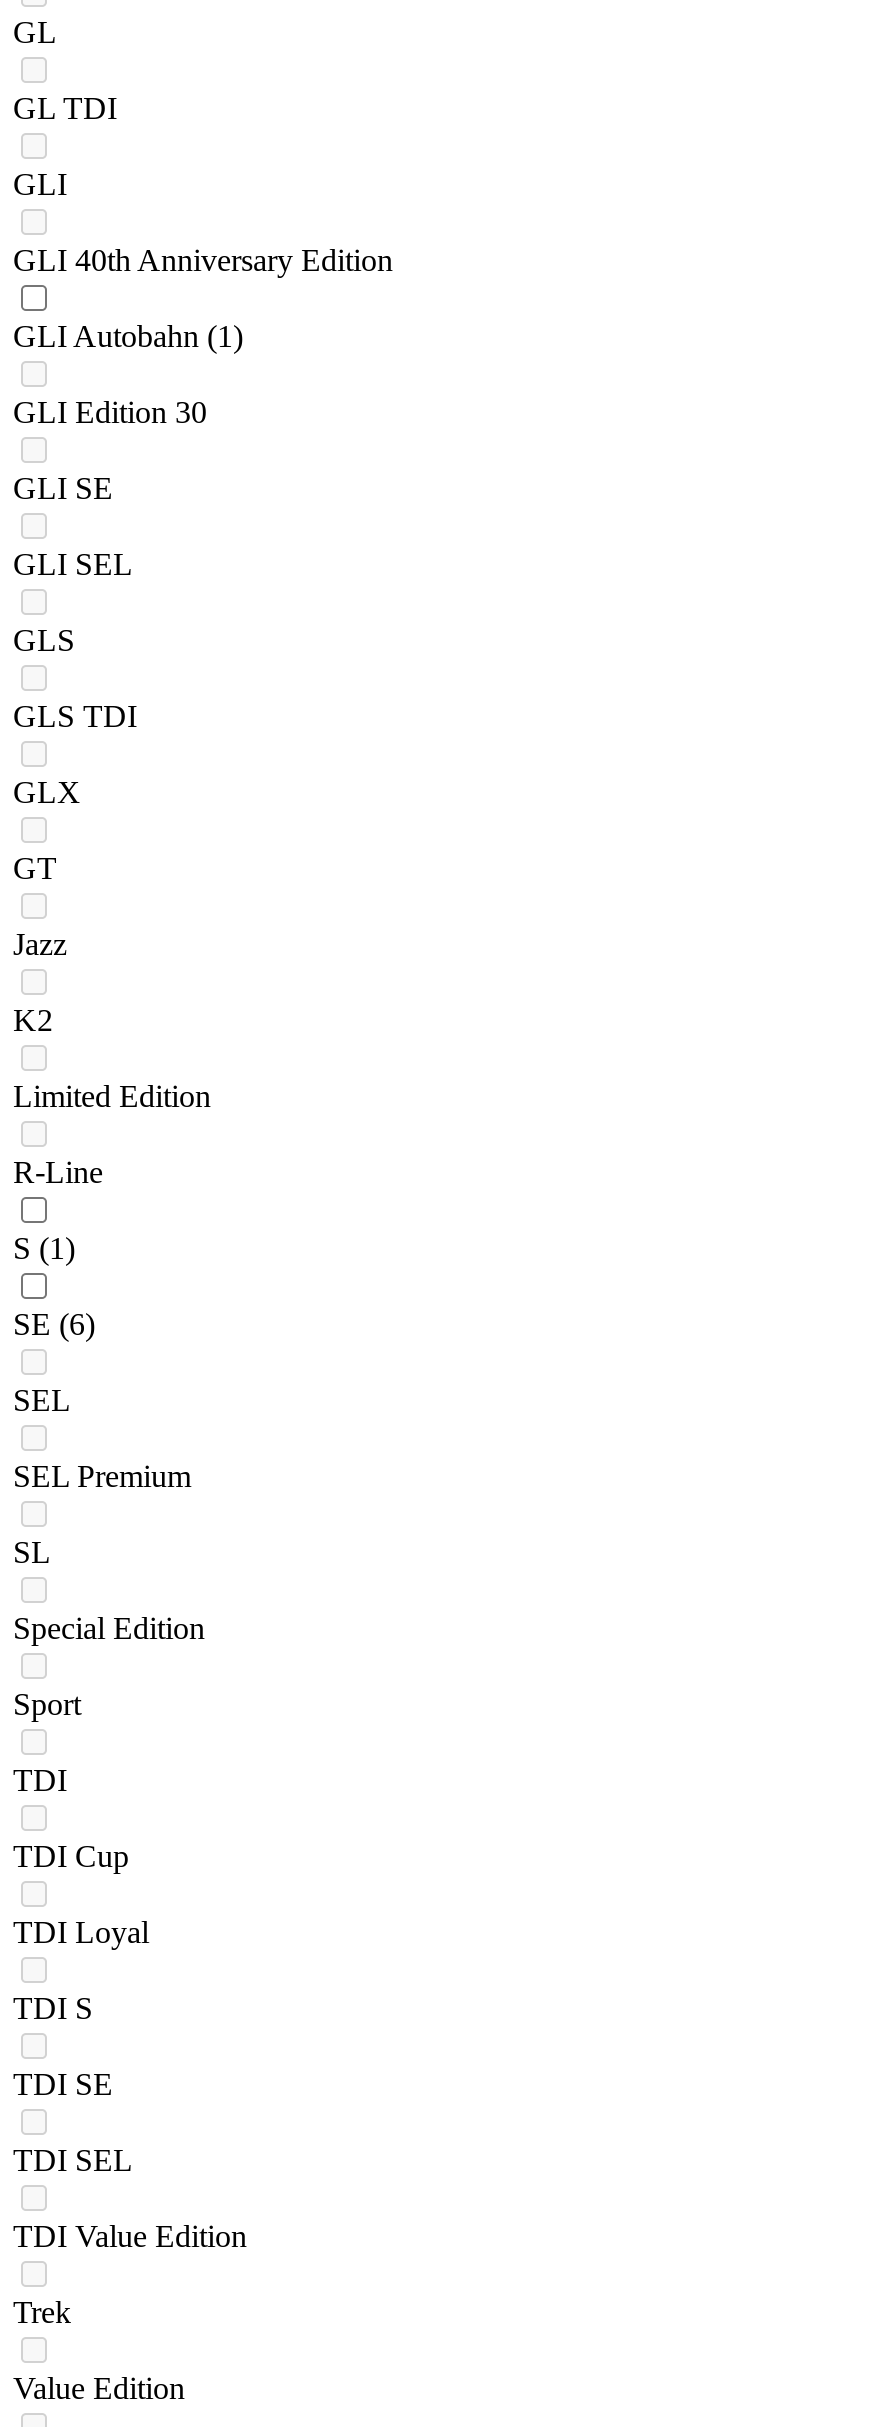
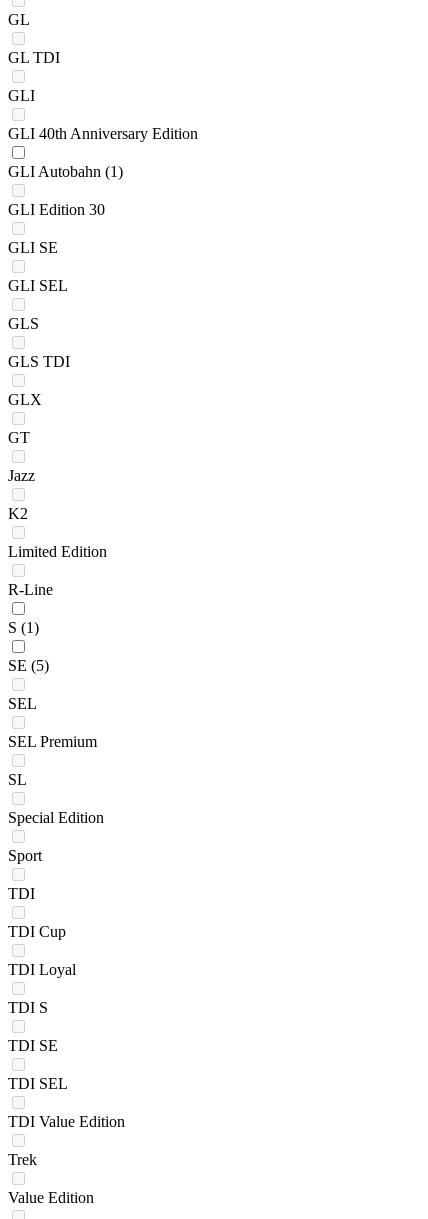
[13,1308,95,1342] SE (6) -> [8,657,49,674] SE (5)

